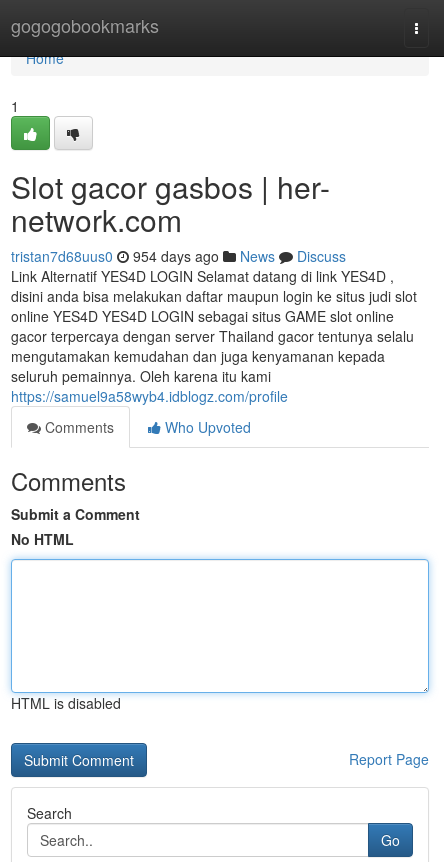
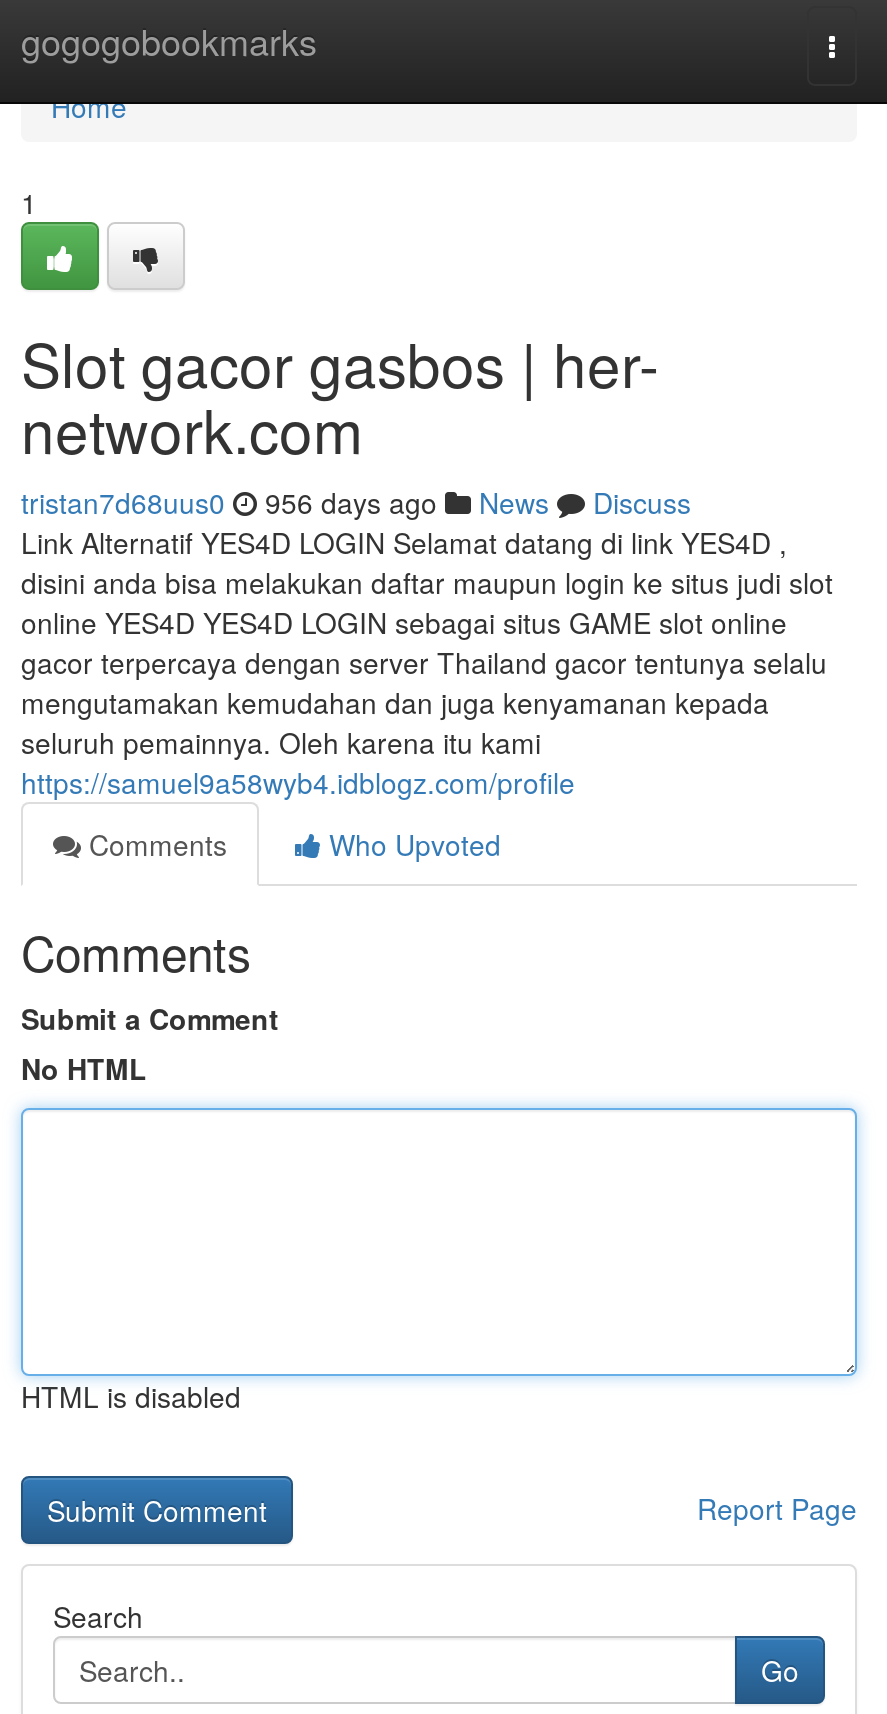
[11,246,346,266] tristan7d68uus0 954 days ago News Discuss -> [21,482,691,522] tristan7d68uus0 956 days ago News Discuss

